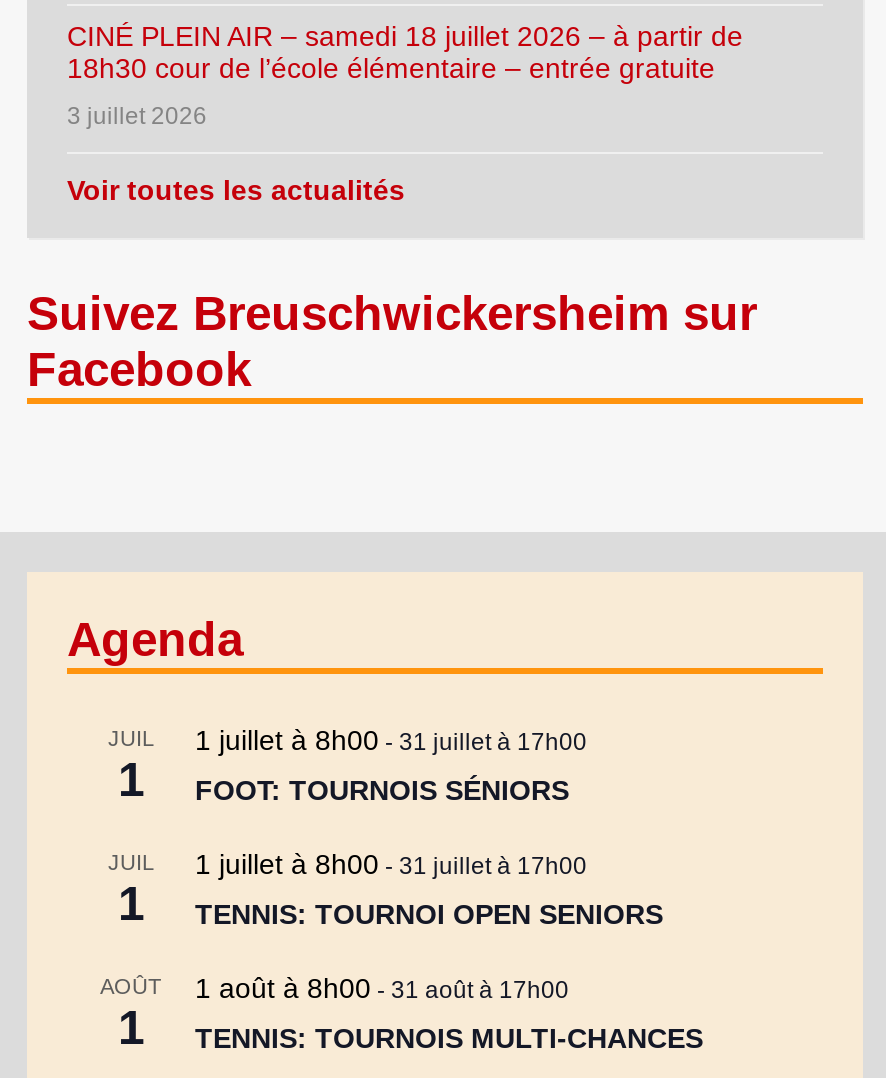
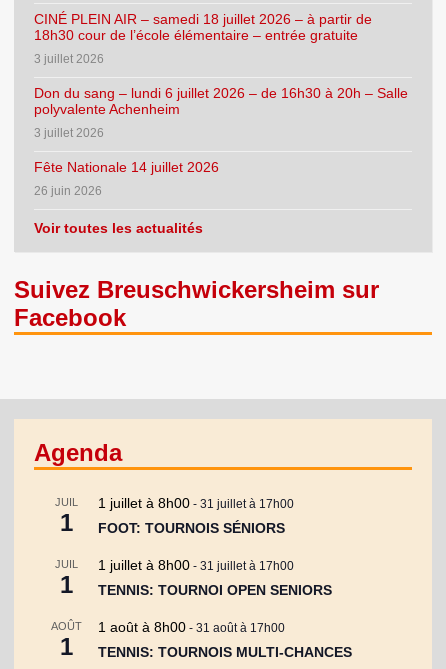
none -> [34,85,408,198] Don du sang – lundi 6 juillet 2026 – de 16h30 à 20h – Salle | polyvalente Achenheim | 3 juillet 2026 | Fête Nationale 14 juillet 2026 | 26 juin 2026

